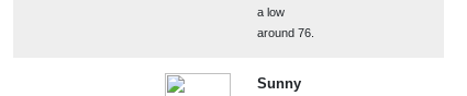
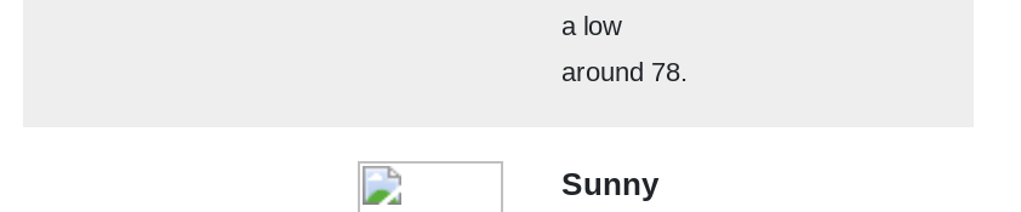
[257,26,314,39] around 76. -> [561,57,688,86] around 78.

